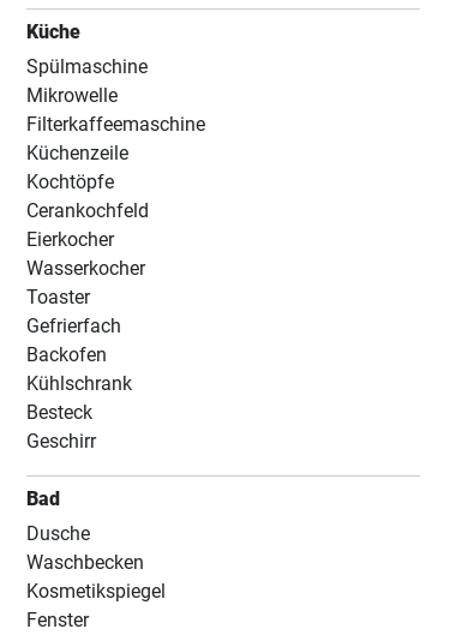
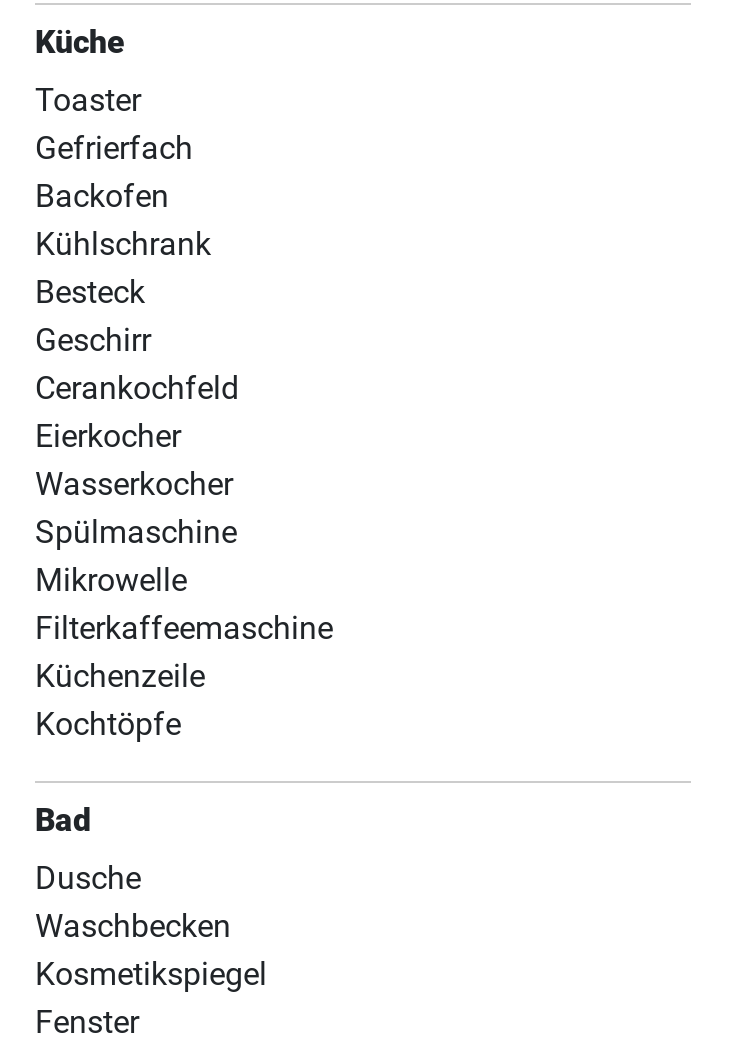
moved [26,55,205,280] -> [35,369,333,743]: Spülmaschine | Mikrowelle | Filterkaffeemaschine | Küchenzeile | Kochtöpfe | Cerankochfeld | Eierkocher | Wasserkocher
moved [26,286,132,453] -> [35,81,211,359]: Toaster | Gefrierfach | Backofen | Kühlschrank | Besteck | Geschirr

